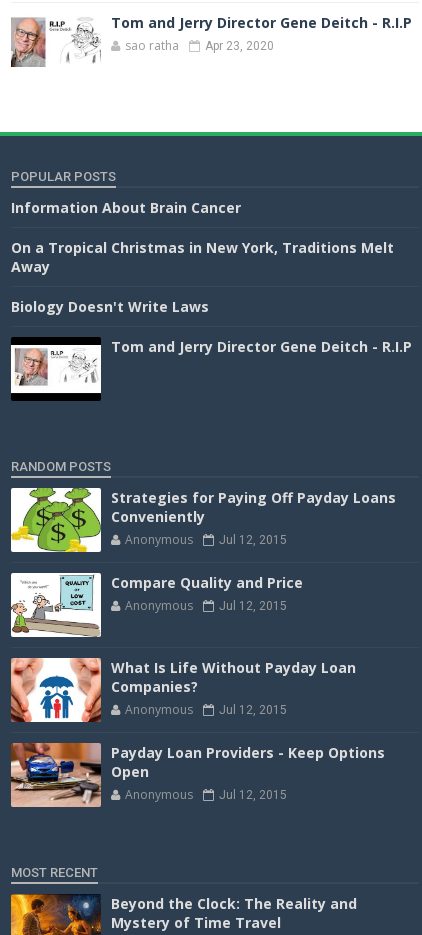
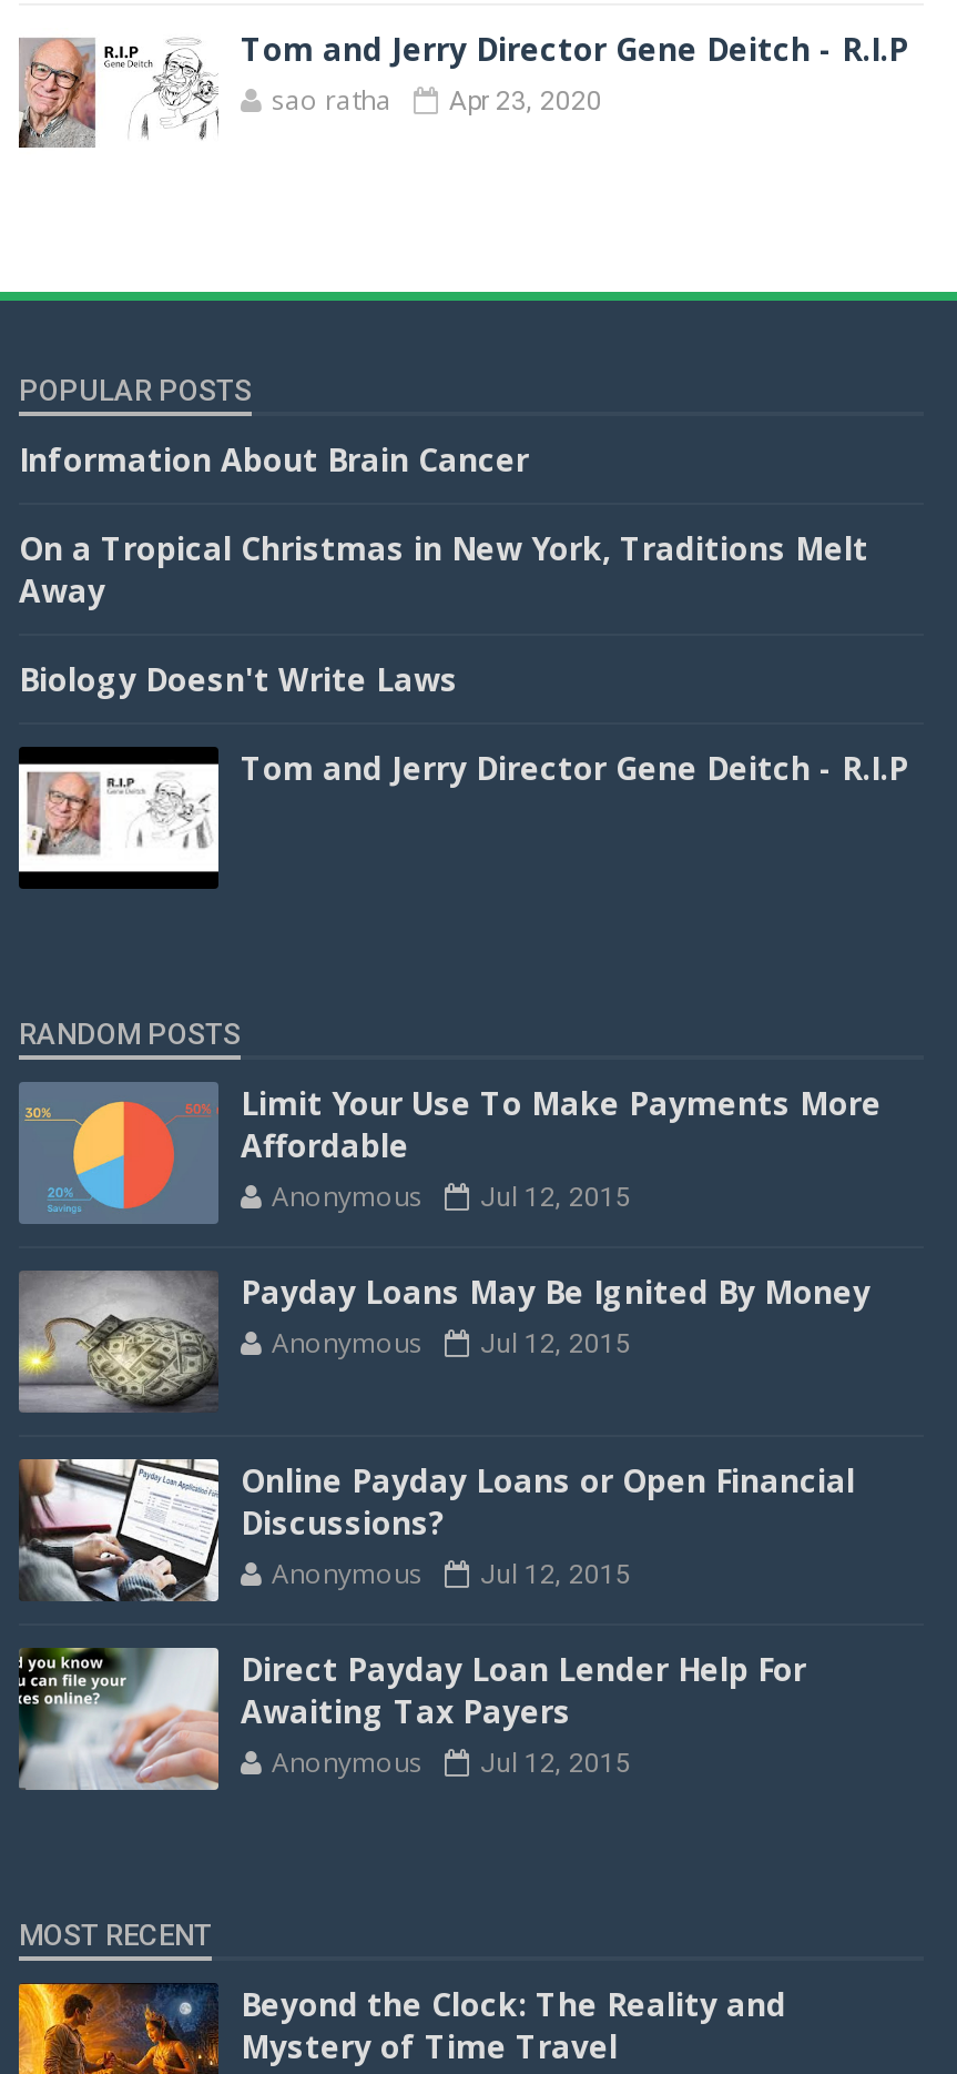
[10,487,396,553] [image] | Strategies for Paying Off Payday Loans | Conveniently -> [19,1082,882,1224] [image] | Limit Your Use To Make Payments More | Affordable
[10,572,303,638] [image] | Compare Quality and Price -> [17,1271,871,1413] [image] | Payday Loans May Be Ignited By Money
[10,657,356,723] [image] | What Is Life Without Payday Loan | Companies? -> [19,1457,855,1603] [image] | Online Payday Loans or Open Financial | Discussions?
[10,742,385,807] [image] | Payday Loan Providers - Keep Options | Open -> [17,1646,806,1790] [image] | Direct Payday Loan Lender Help For | Awaiting Tax Payers

